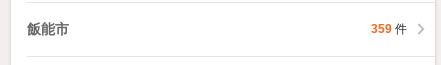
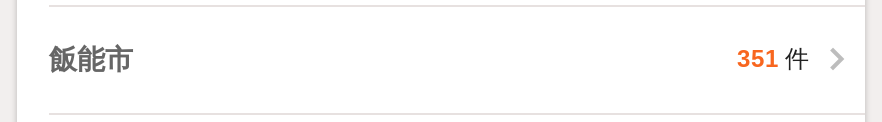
[371,22,407,36] 359件 -> [737,46,809,74] 351件

